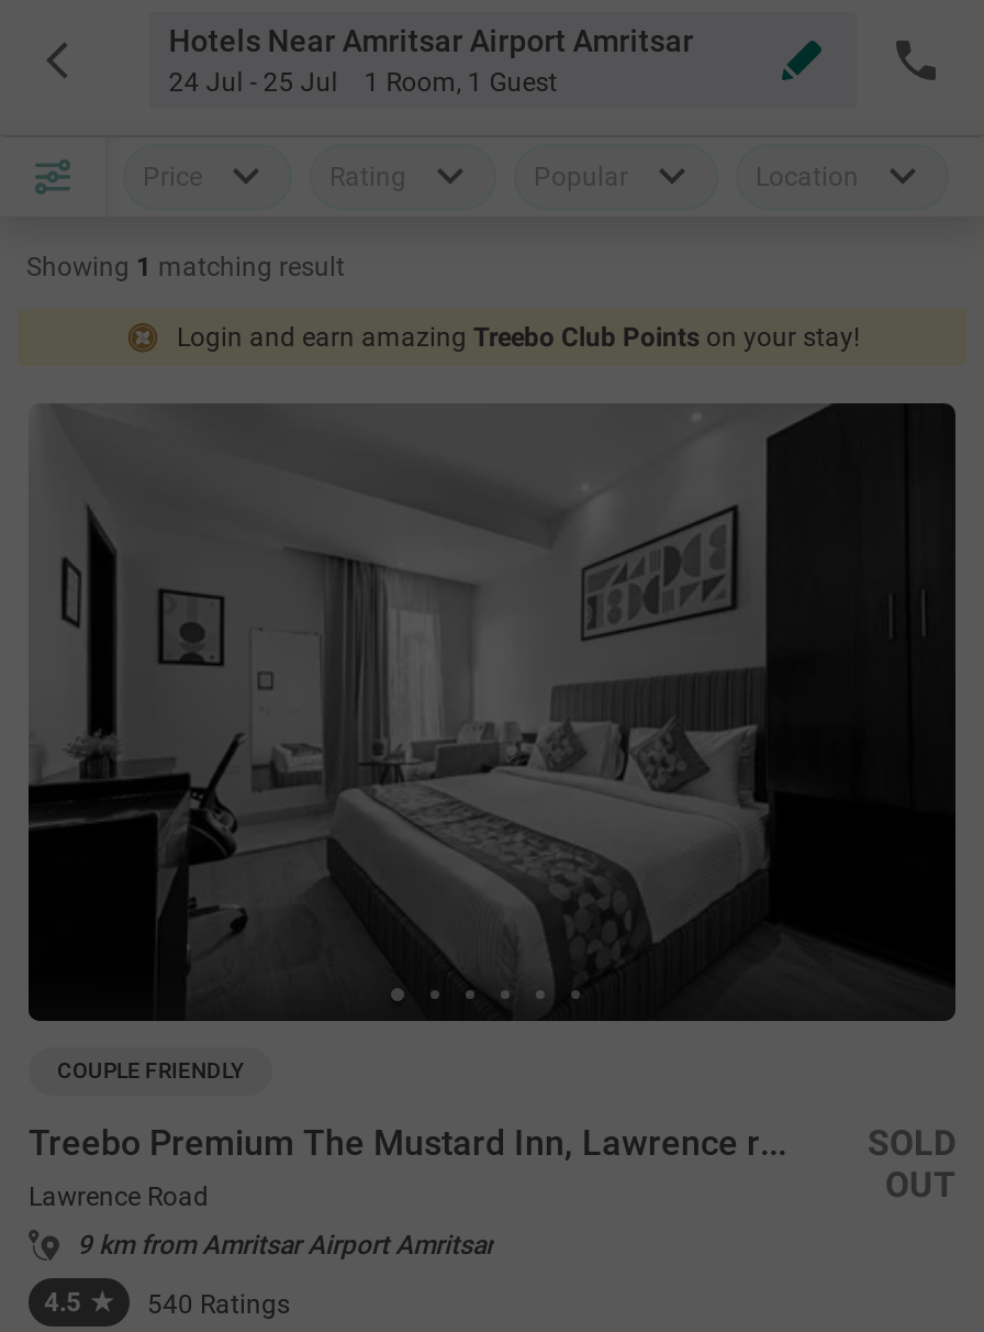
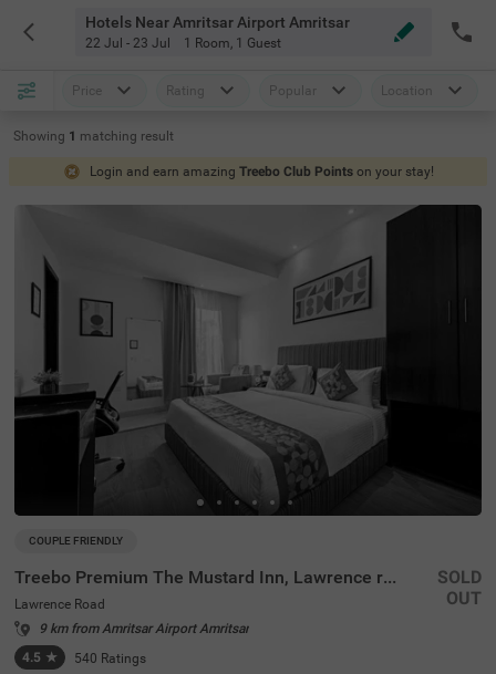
[169,67,557,98] 24 Jul - 25 Jul 1 Room, 1 Guest -> [85,35,281,51] 22 Jul - 23 Jul 1 Room, 1 Guest

